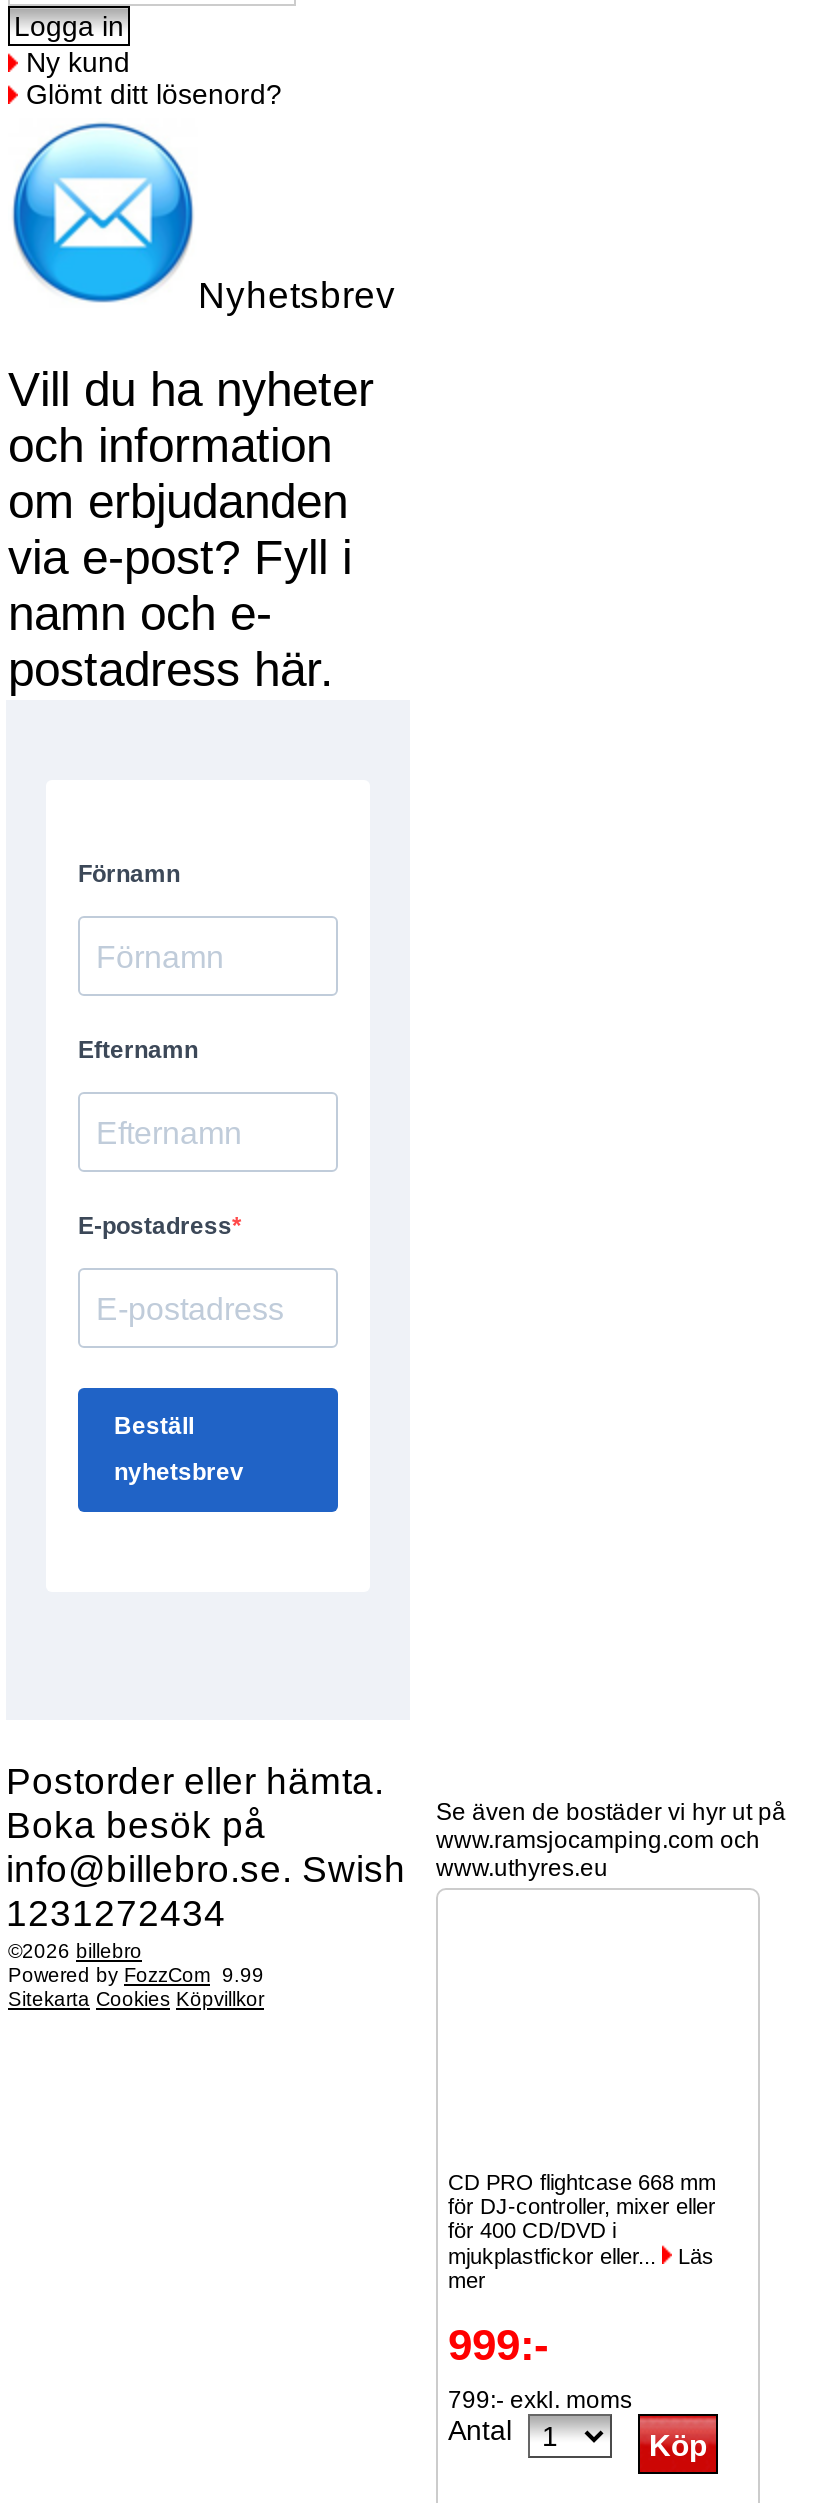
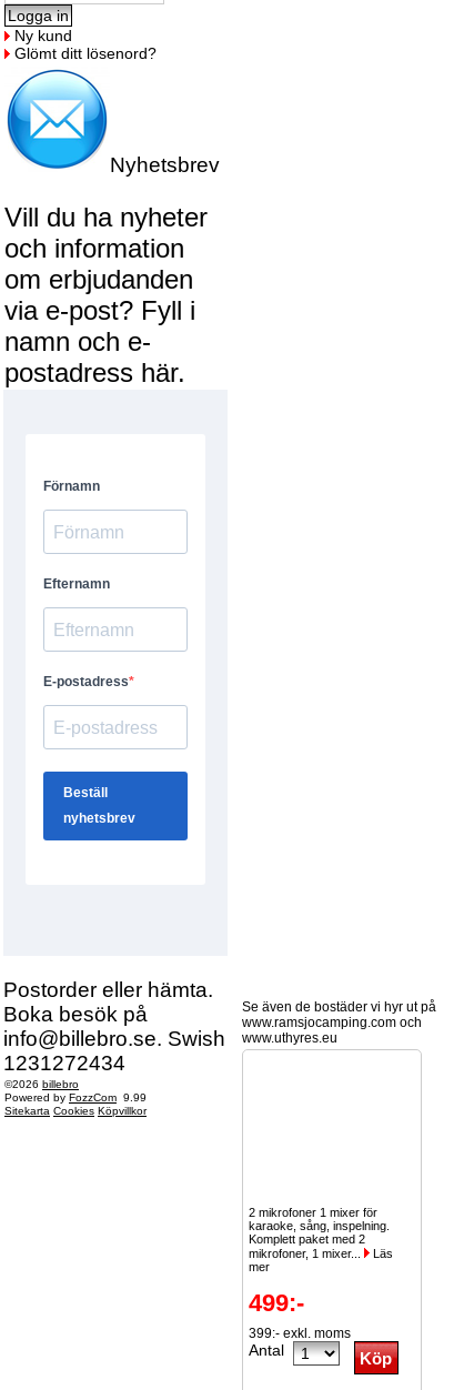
[448,2170,716,2268] CD PRO flightcase 668 mm | för DJ-controller, mixer eller | för 400 CD/DVD i | mjukplastfickor eller... Läs -> [249,1206,393,1260] 2 mikrofoner 1 mixer för | karaoke, sång, inspelning. | Komplett paket med 2 | mikrofoner, 1 mixer... Läs
[448,2320,548,2370] 999:- -> [249,1289,304,1317] 499:-
[448,2386,632,2414] 799:- exkl. moms -> [249,1326,351,1341] 399:- exkl. moms

